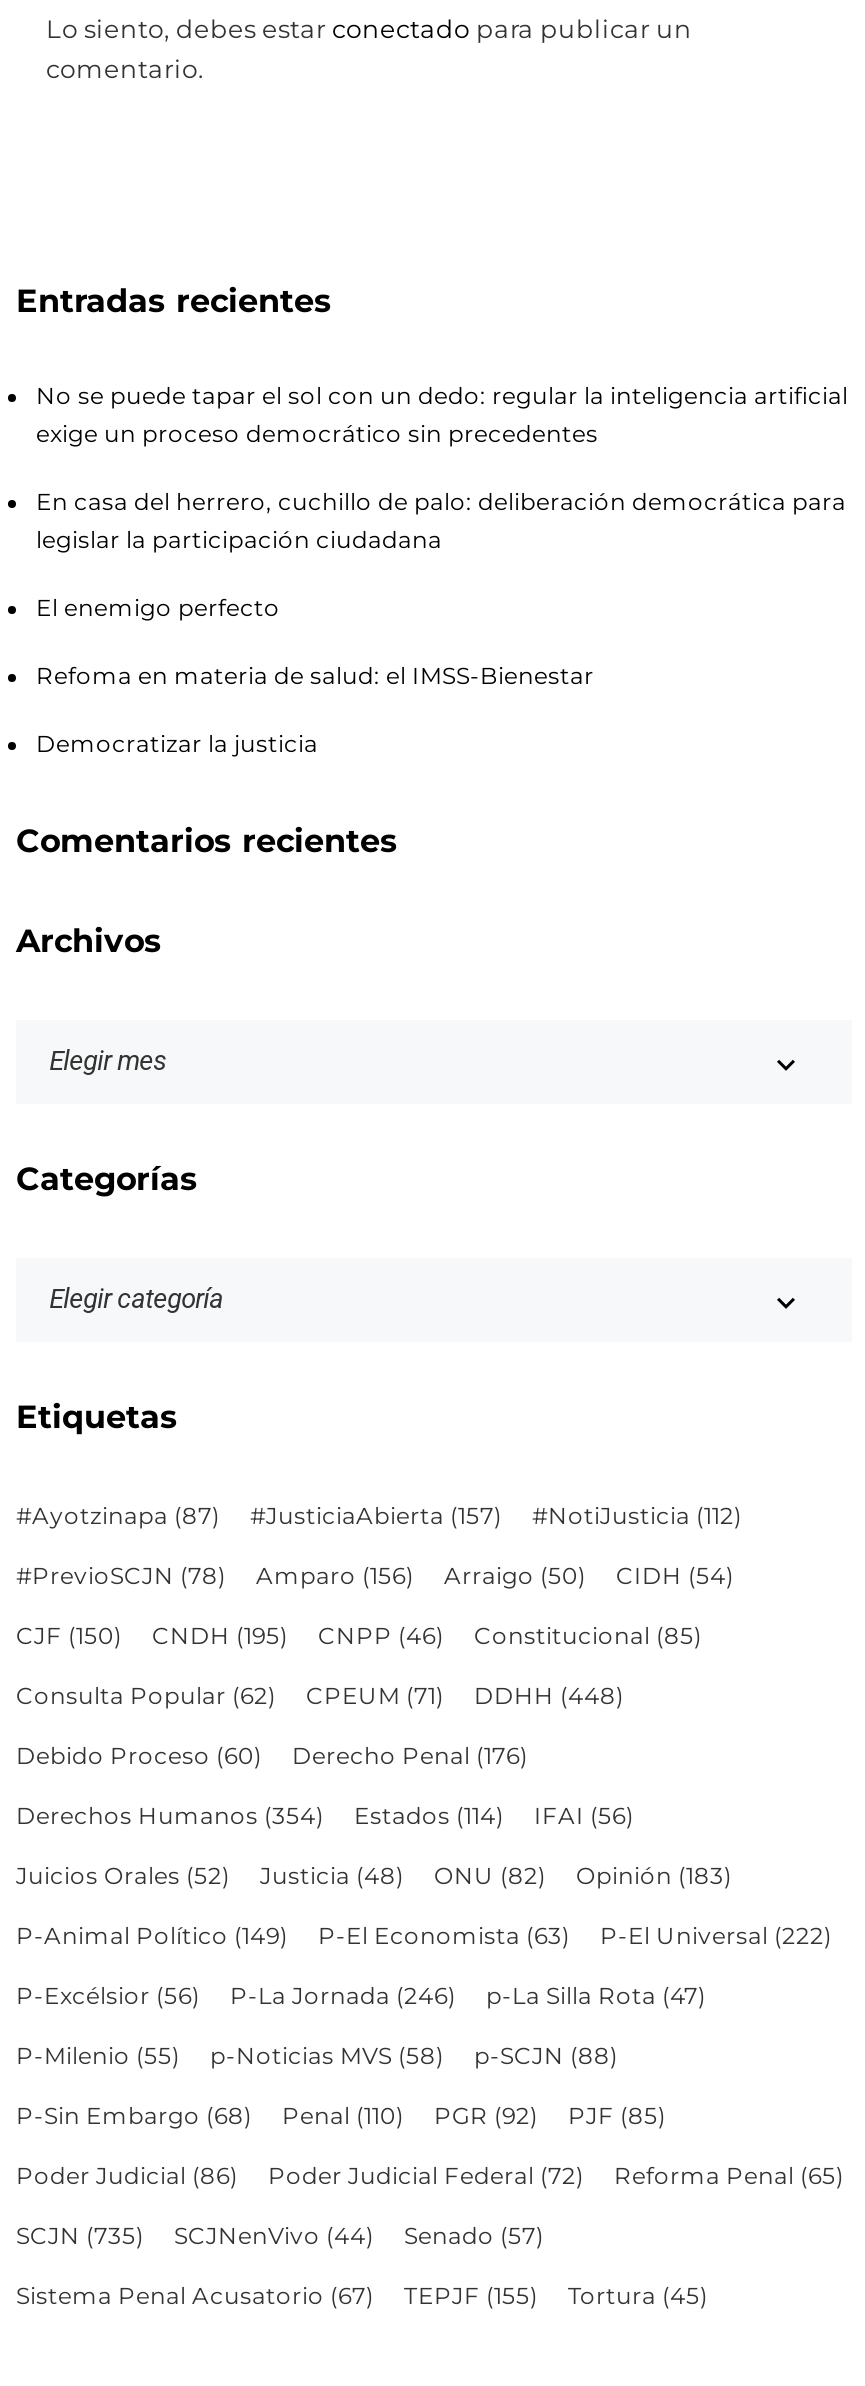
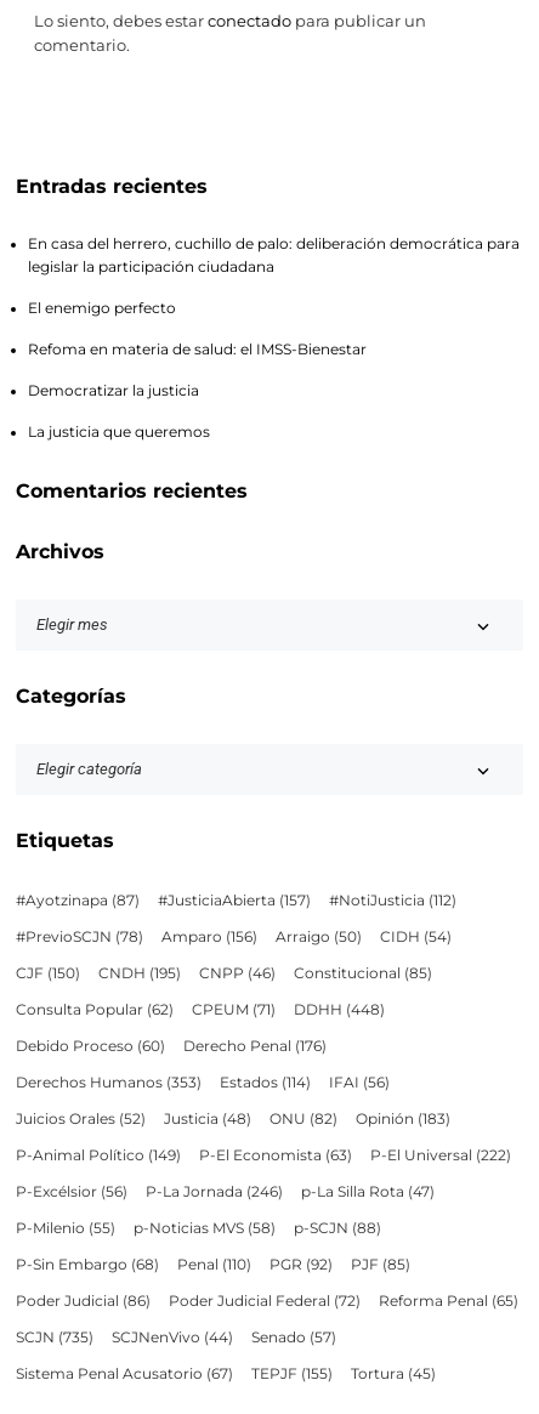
[36,382,848,448] No se puede tapar el sol con un dedo: regular la inteligencia artificial | exige un proceso democrático sin precedentes -> none
moved [36,488,846,758] -> [28,236,520,400]: En casa del herrero, cuchillo de palo: deliberación democrática para | legislar la participación ciudadana | El enemigo perfecto | Refoma en materia de salud: el IMSS-Bienestar | Democratizar la justicia
none -> [28,424,210,441] La justicia que queremos
[16,1802,324,1830] Derechos Humanos (354) -> [16,1074,202,1091] Derechos Humanos (353)

